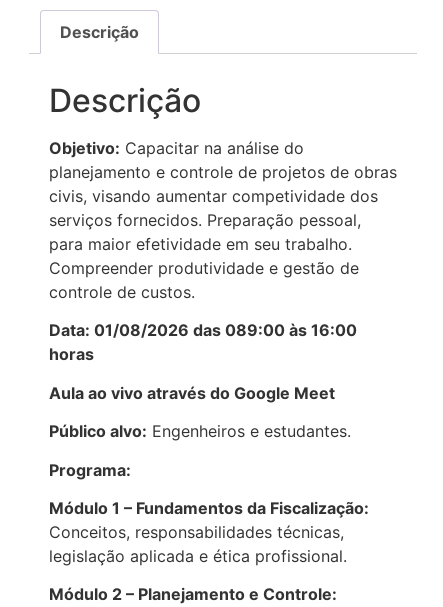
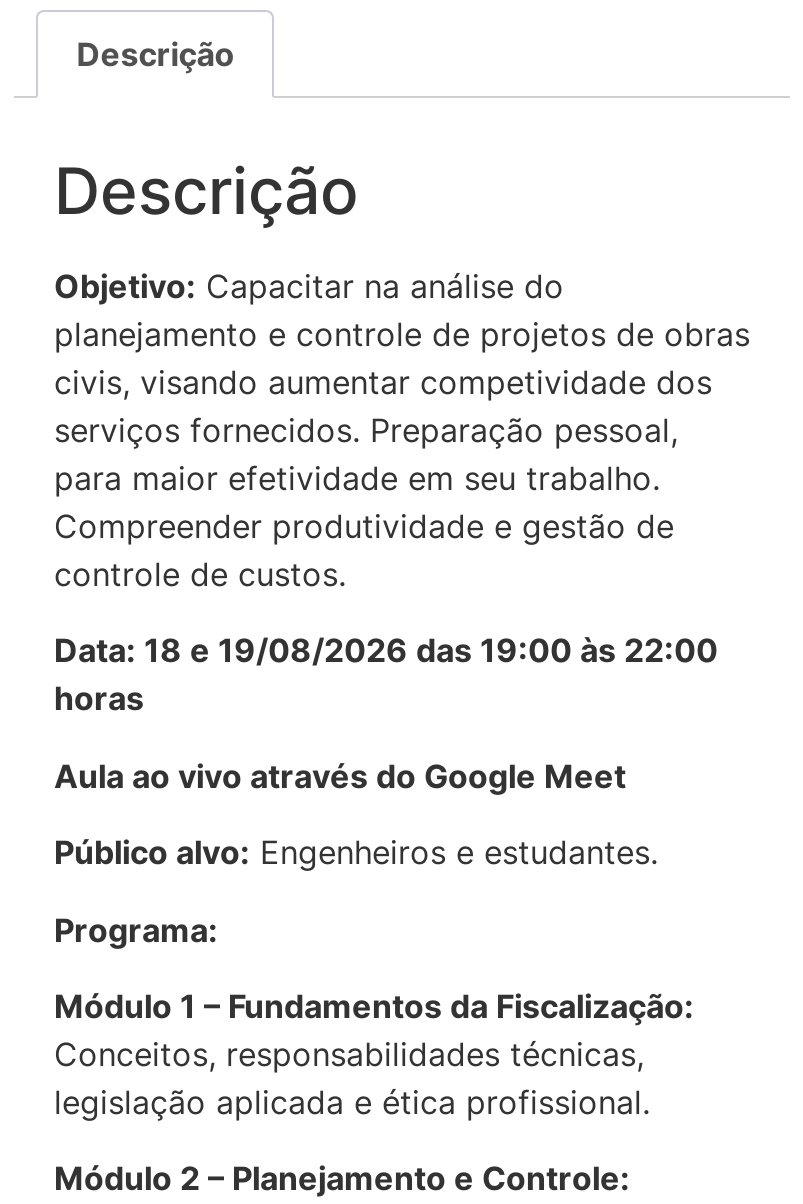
[49,320,357,340] Data: 01/08/2026 das 089:00 às 16:00 -> [54,631,718,671] Data: 18 e 19/08/2026 das 19:00 às 22:00

